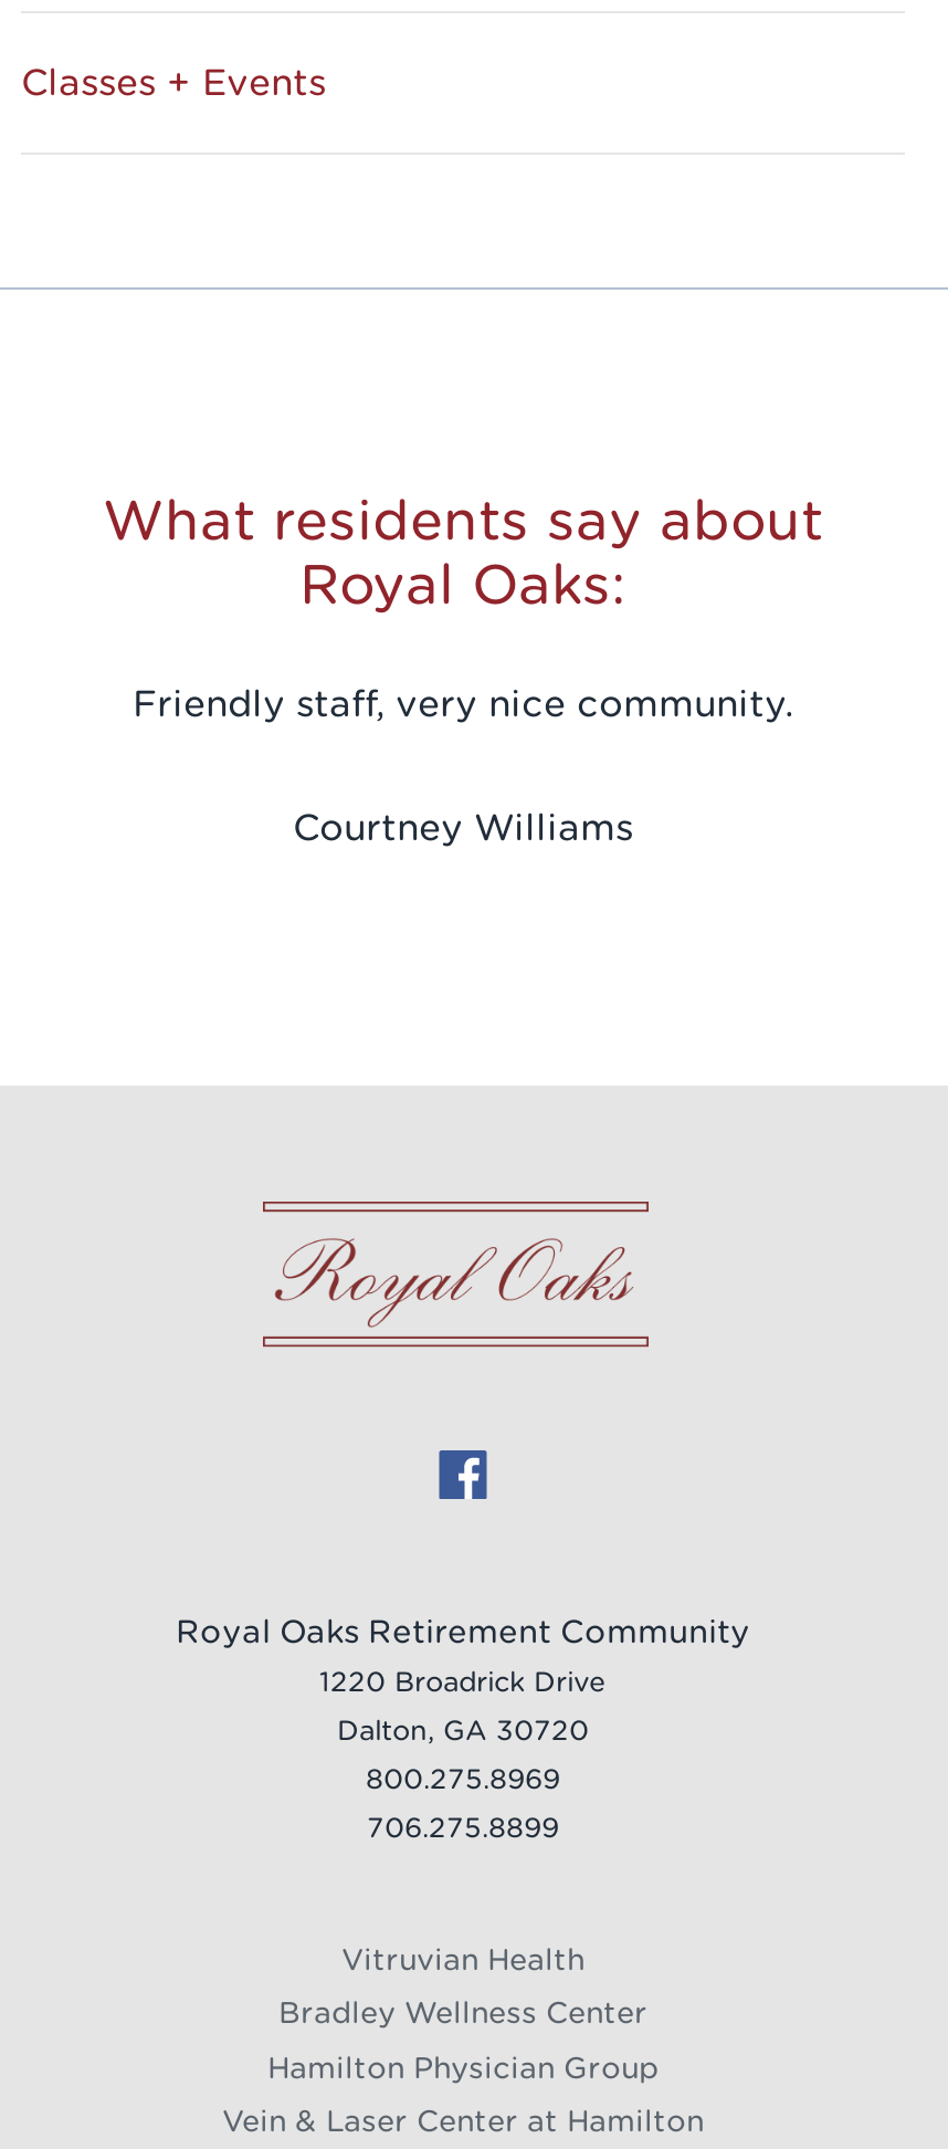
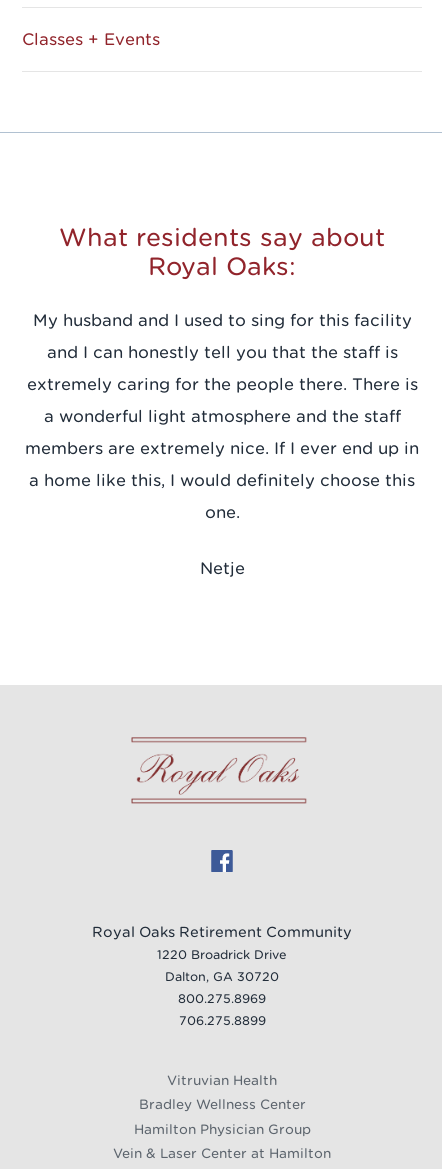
[133,684,793,850] Friendly staff, very nice community. | Courtney Williams -> [25,311,419,578] My husband and I used to sing for this facility | and I can honestly tell you that the staff is | extremely caring for the people there. There is | a wonderful light atmosphere and the staff | members are extremely nice. If I ever end up in | a home like this, I would definitely choose this | one. | Netje

